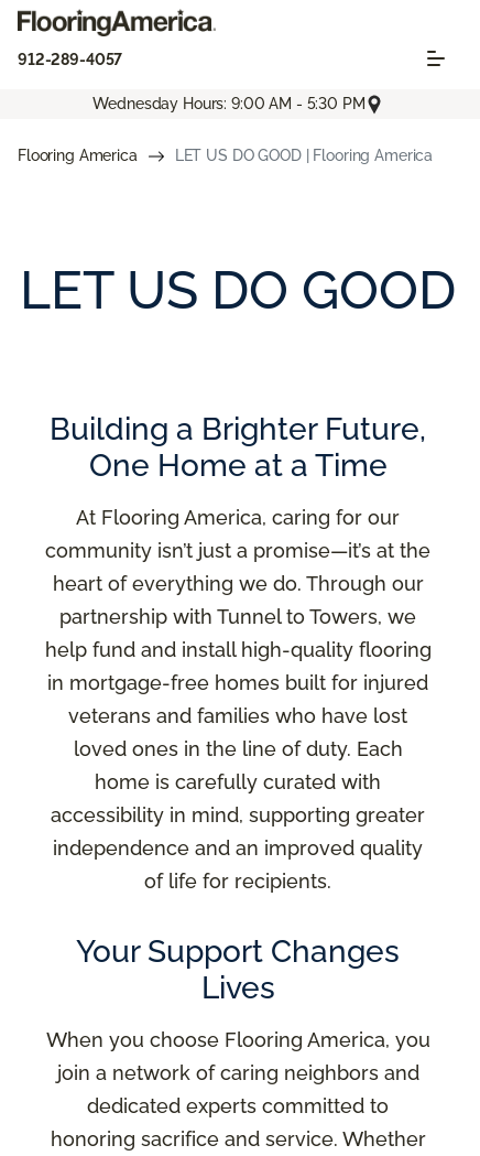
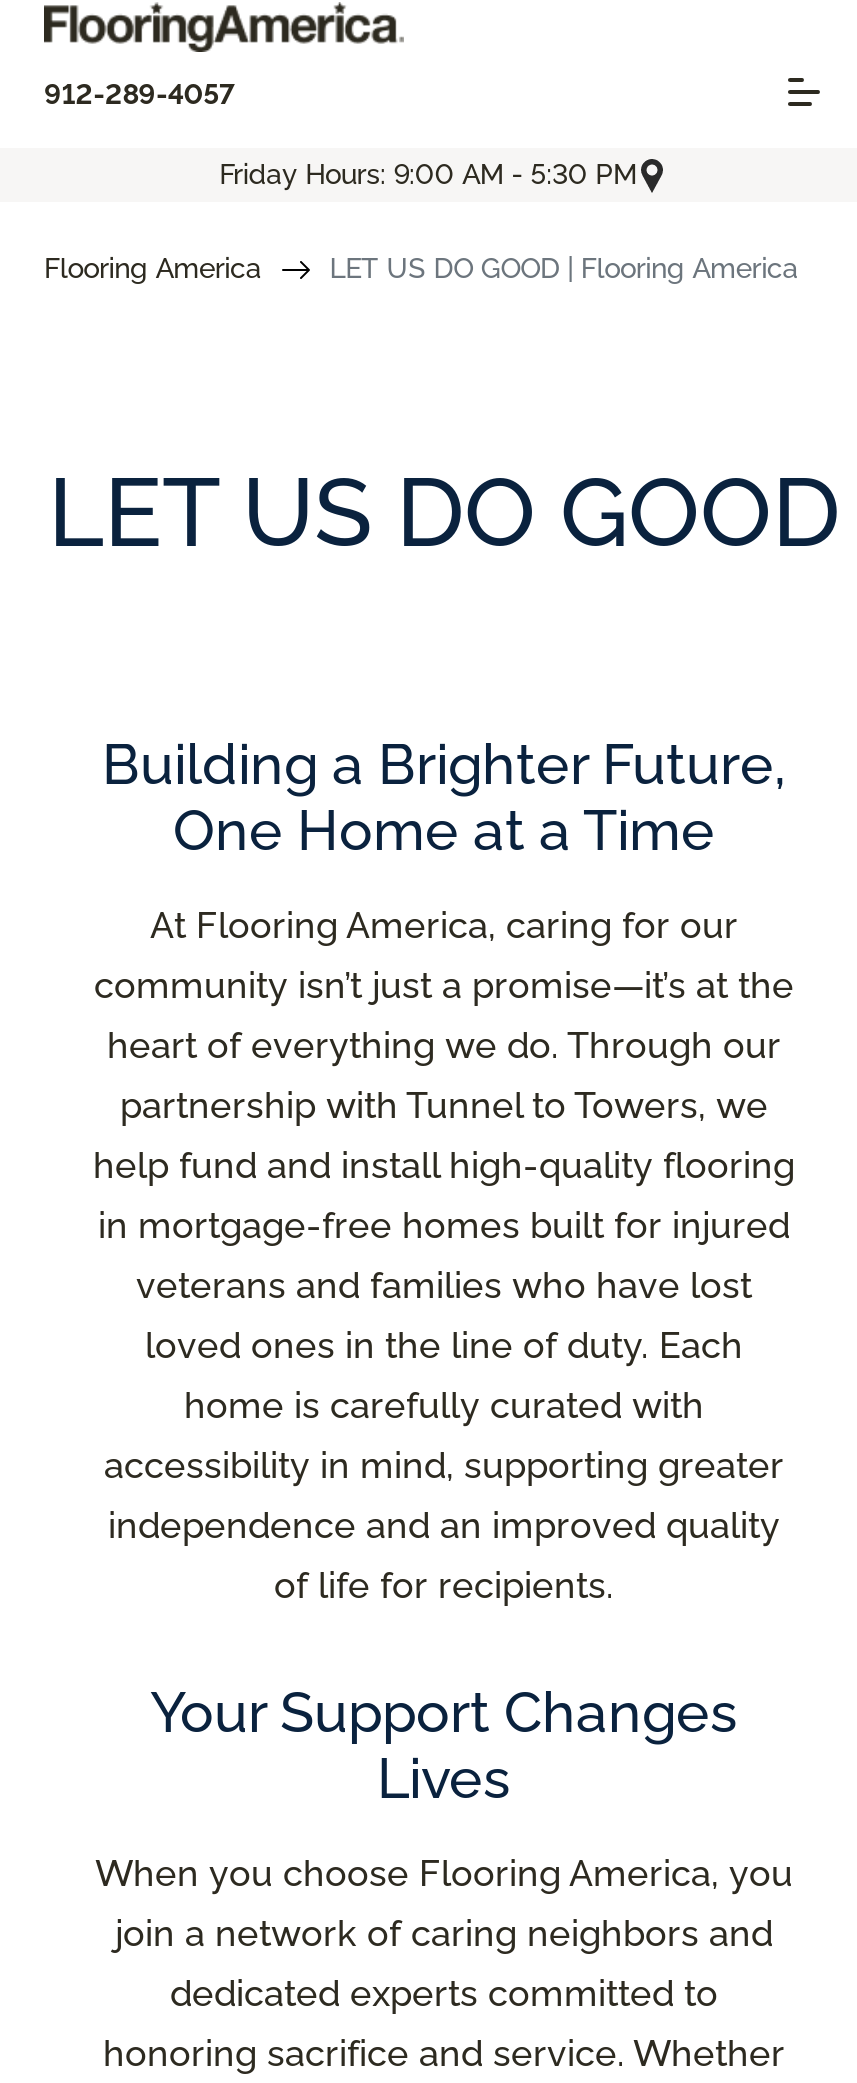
[93,95,365,113] Wednesday Hours: 9:00 AM - 5:30 PM -> [219,158,637,190] Friday Hours: 9:00 AM - 5:30 PM

